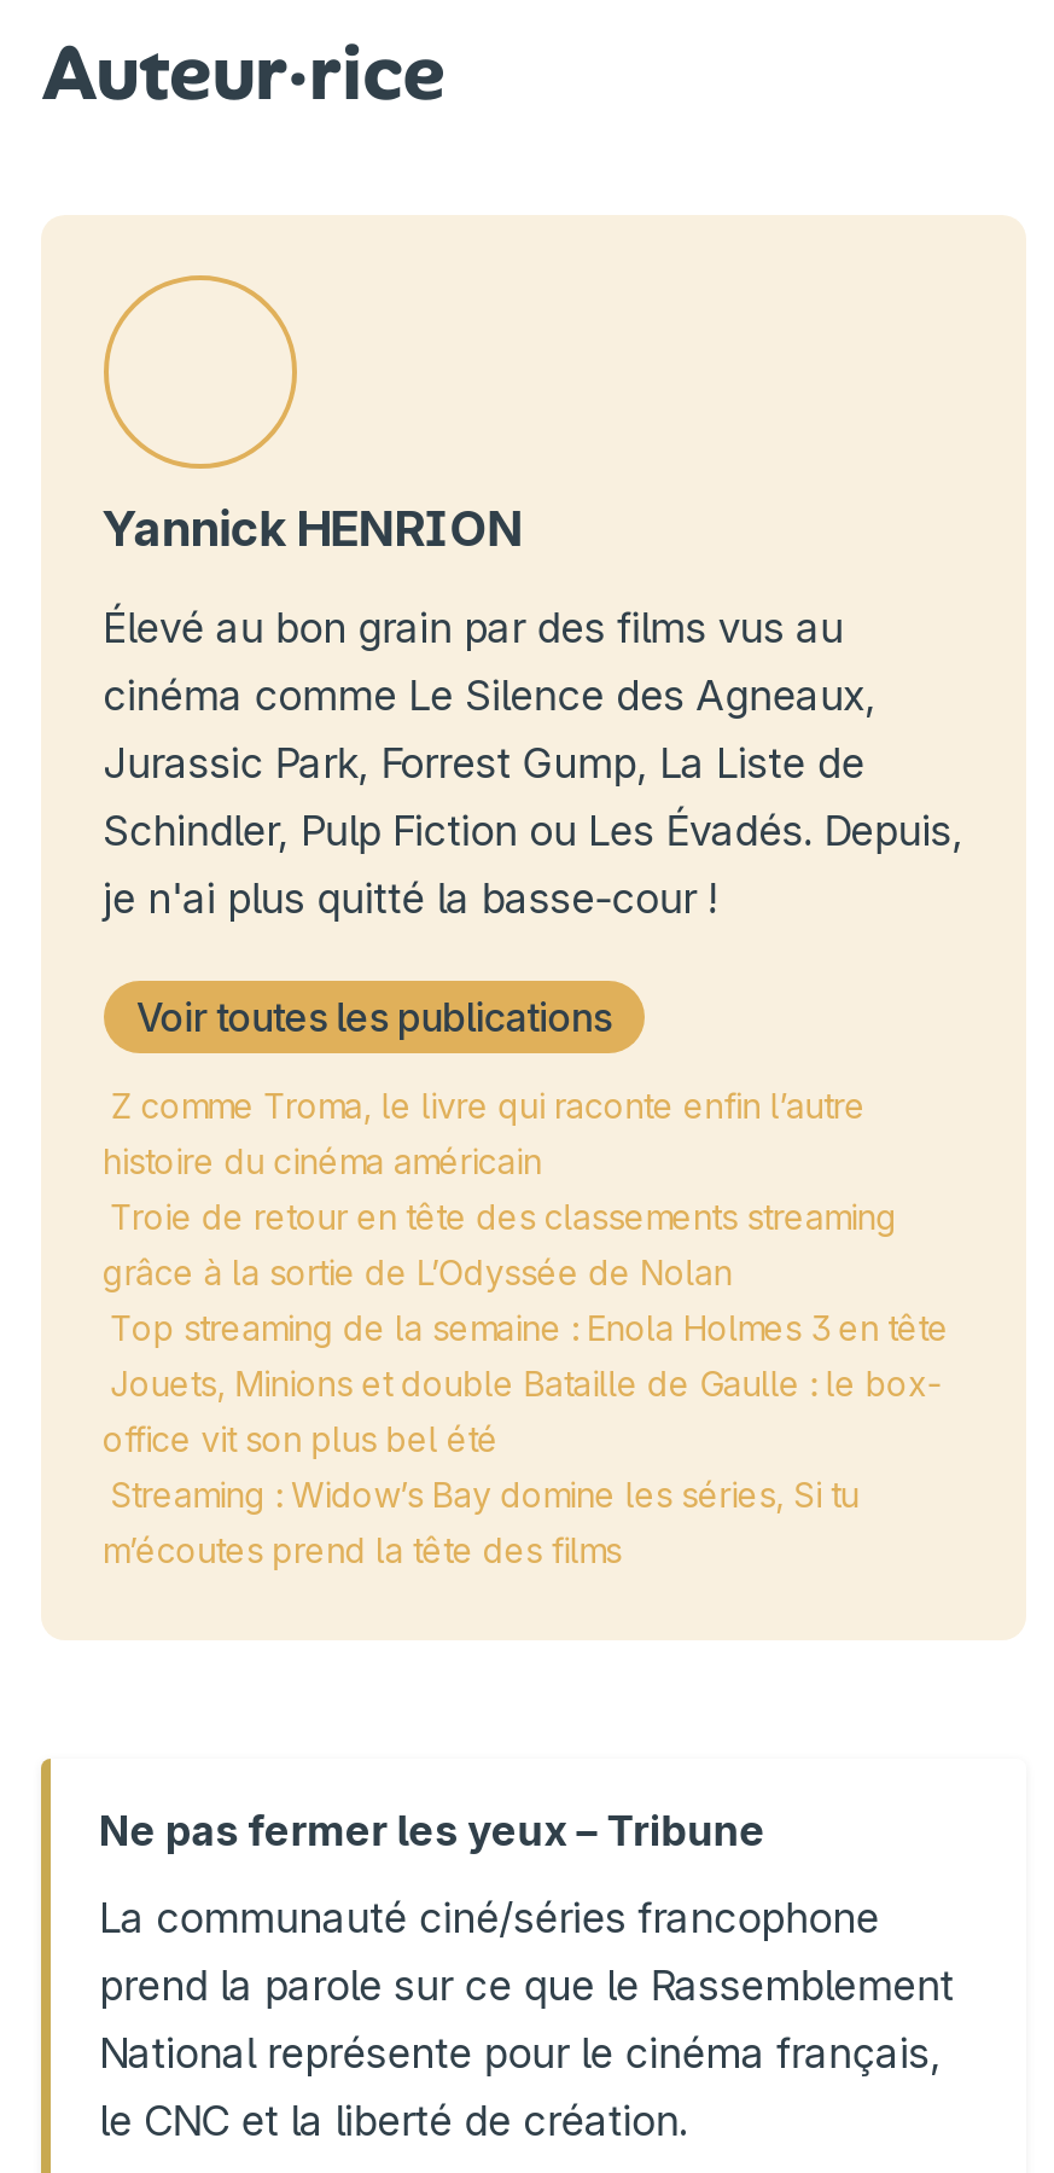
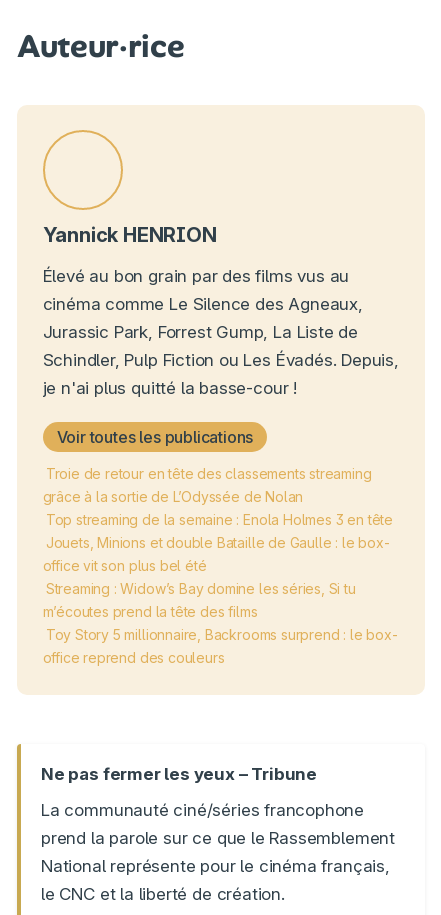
[103,1085,866,1181] Z comme Troma, le livre qui raconte enfin l’autre | histoire du cinéma américain -> none
moved [103,1196,949,1570] -> [42,465,393,620]: Troie de retour en tête des classements streaming | grâce à la sortie de L’Odyssée de Nolan | Top streaming de la semaine : Enola Holmes 3 en tête | Jouets, Minions et double Bataille de Gaulle : le box- | office vit son plus bel été | Streaming : Widow’s Bay domine les séries, Si tu | m’écoutes prend la tête des films
none -> [42,626,398,666] Toy Story 5 millionnaire, Backrooms surprend : le box- | office reprend des couleurs

